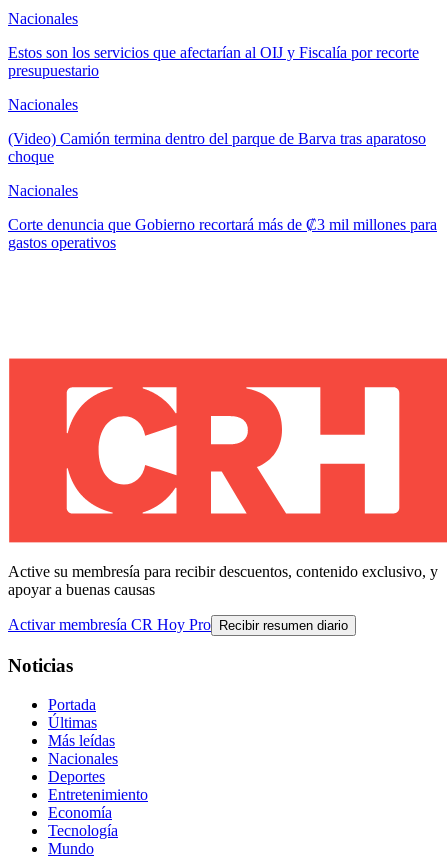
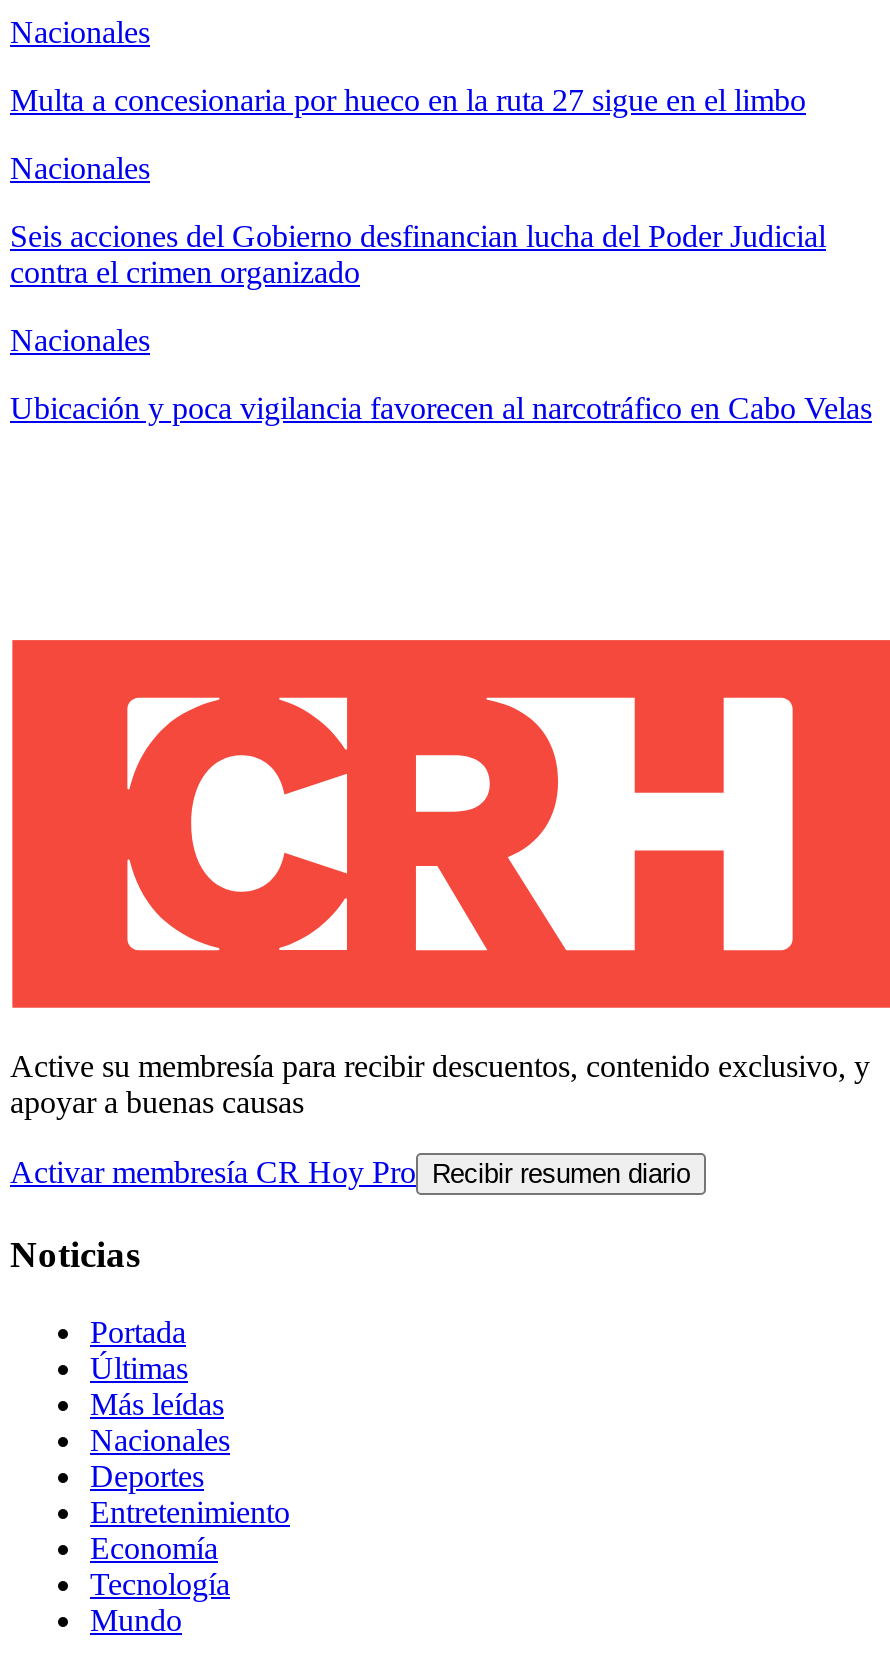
[8,44,419,79] Estos son los servicios que afectarían al OIJ y Fiscalía por recorte | presupuestario -> [10,83,806,117] Multa a concesionaria por hueco en la ruta 27 sigue en el limbo
[8,130,426,165] (Video) Camión termina dentro del parque de Barva tras aparatoso | choque -> [10,219,826,289] Seis acciones del Gobierno desfinancian lucha del Poder Judicial | contra el crimen organizado
[8,216,437,251] Corte denuncia que Gobierno recortará más de ₡3 mil millones para | gastos operativos -> [10,391,872,425] Ubicación y poca vigilancia favorecen al narcotráfico en Cabo Velas

